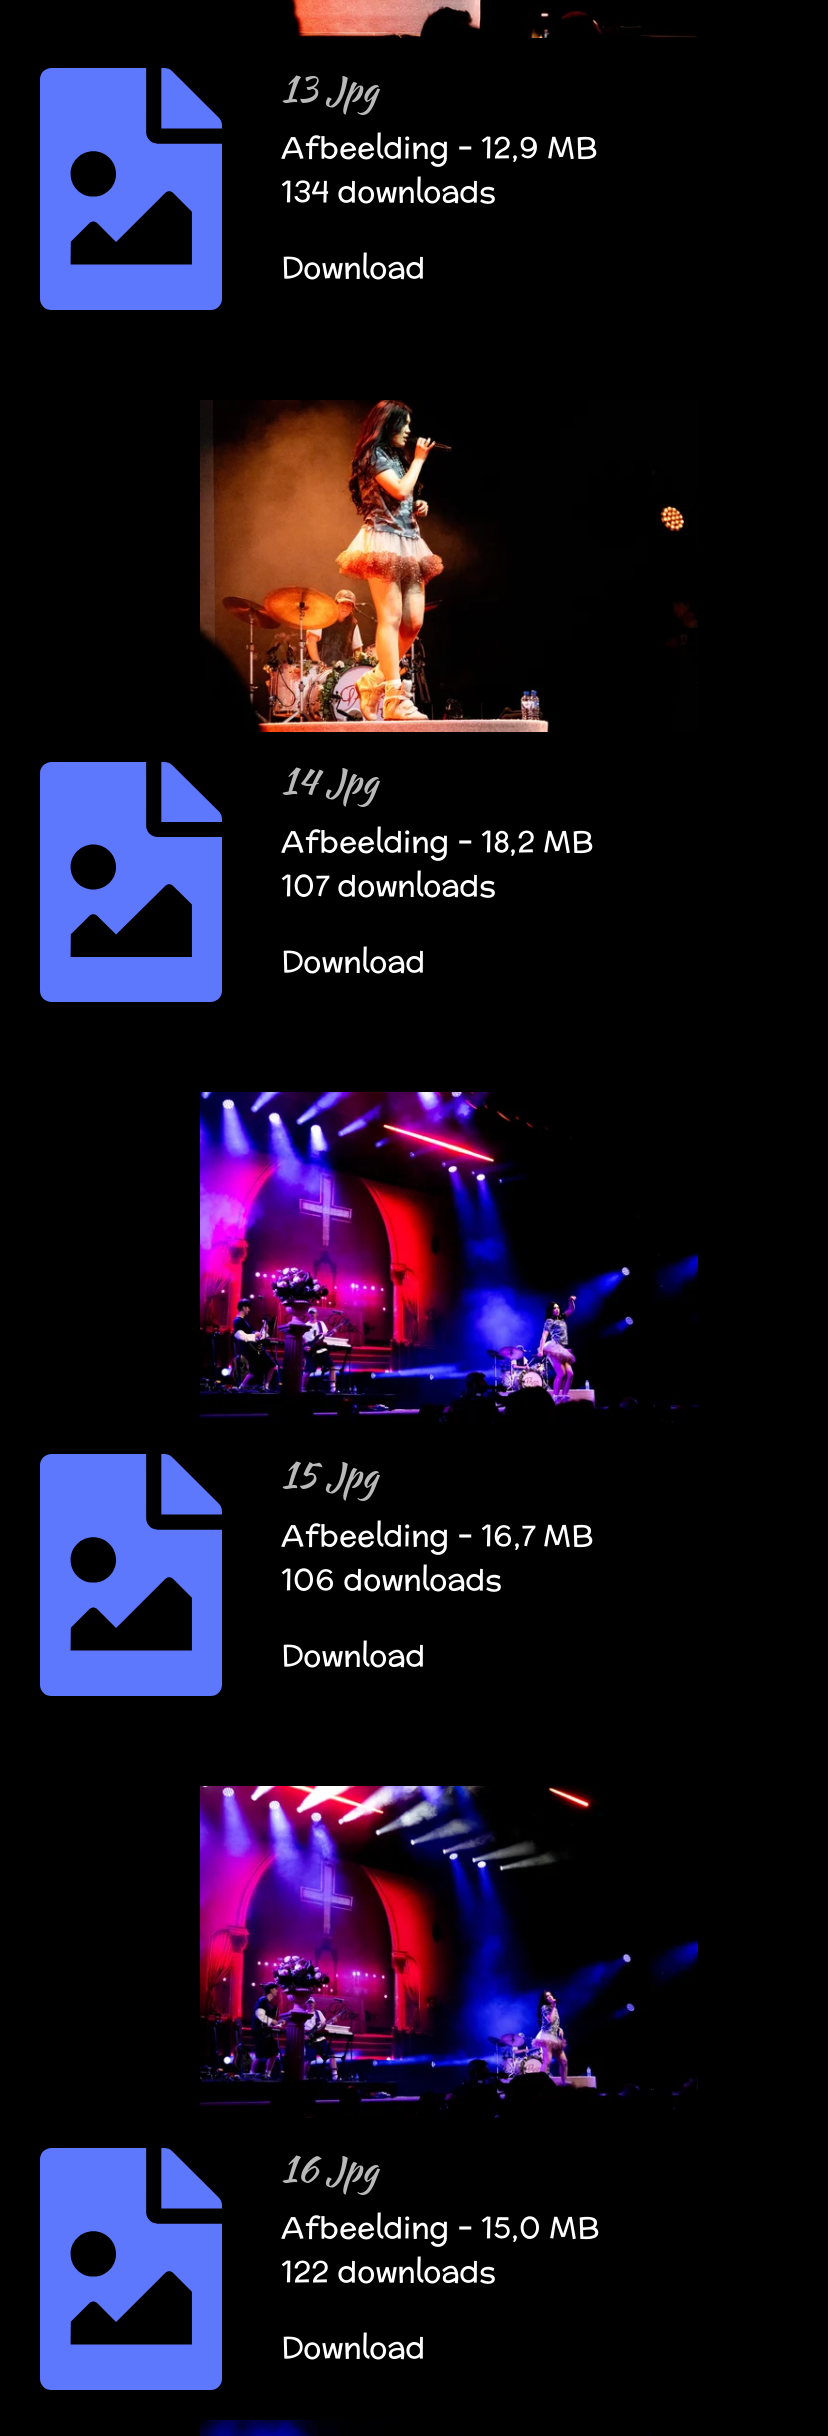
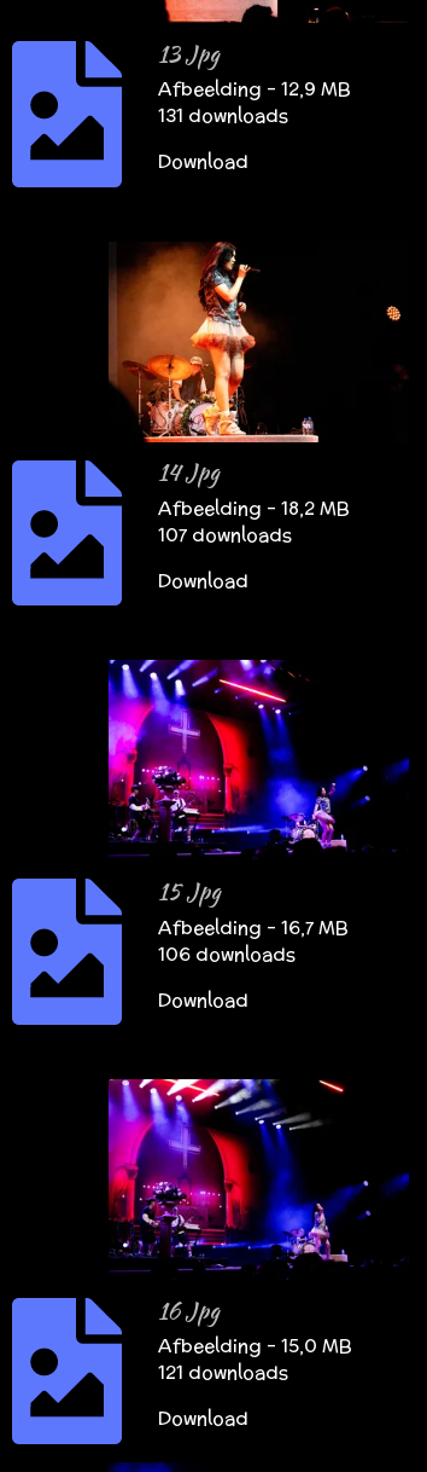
[281,170,495,212] 134 downloads -> [158,103,288,128] 131 downloads
[281,2251,495,2293] 122 downloads -> [158,1360,288,1385] 121 downloads

